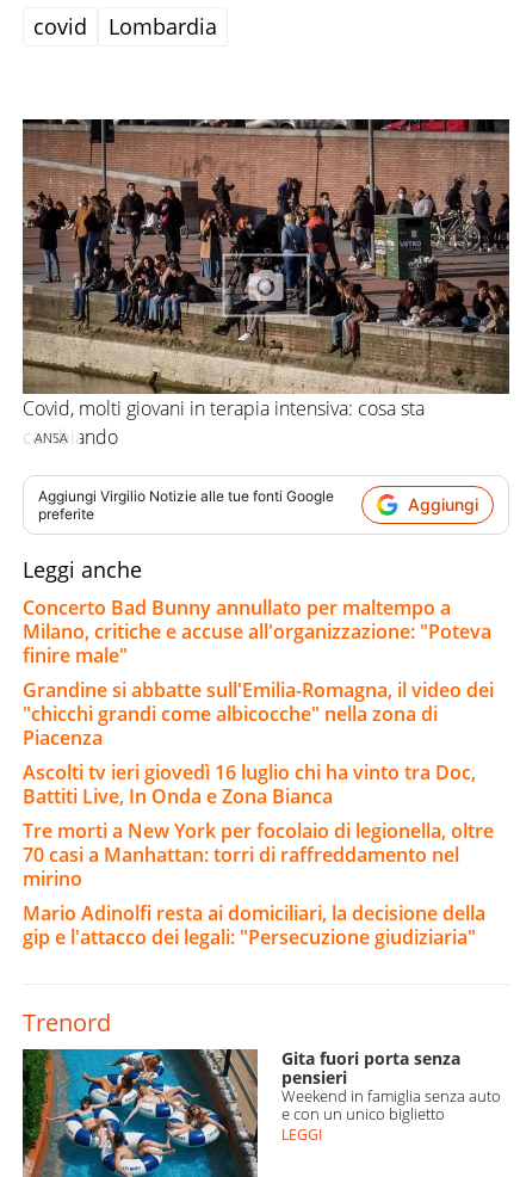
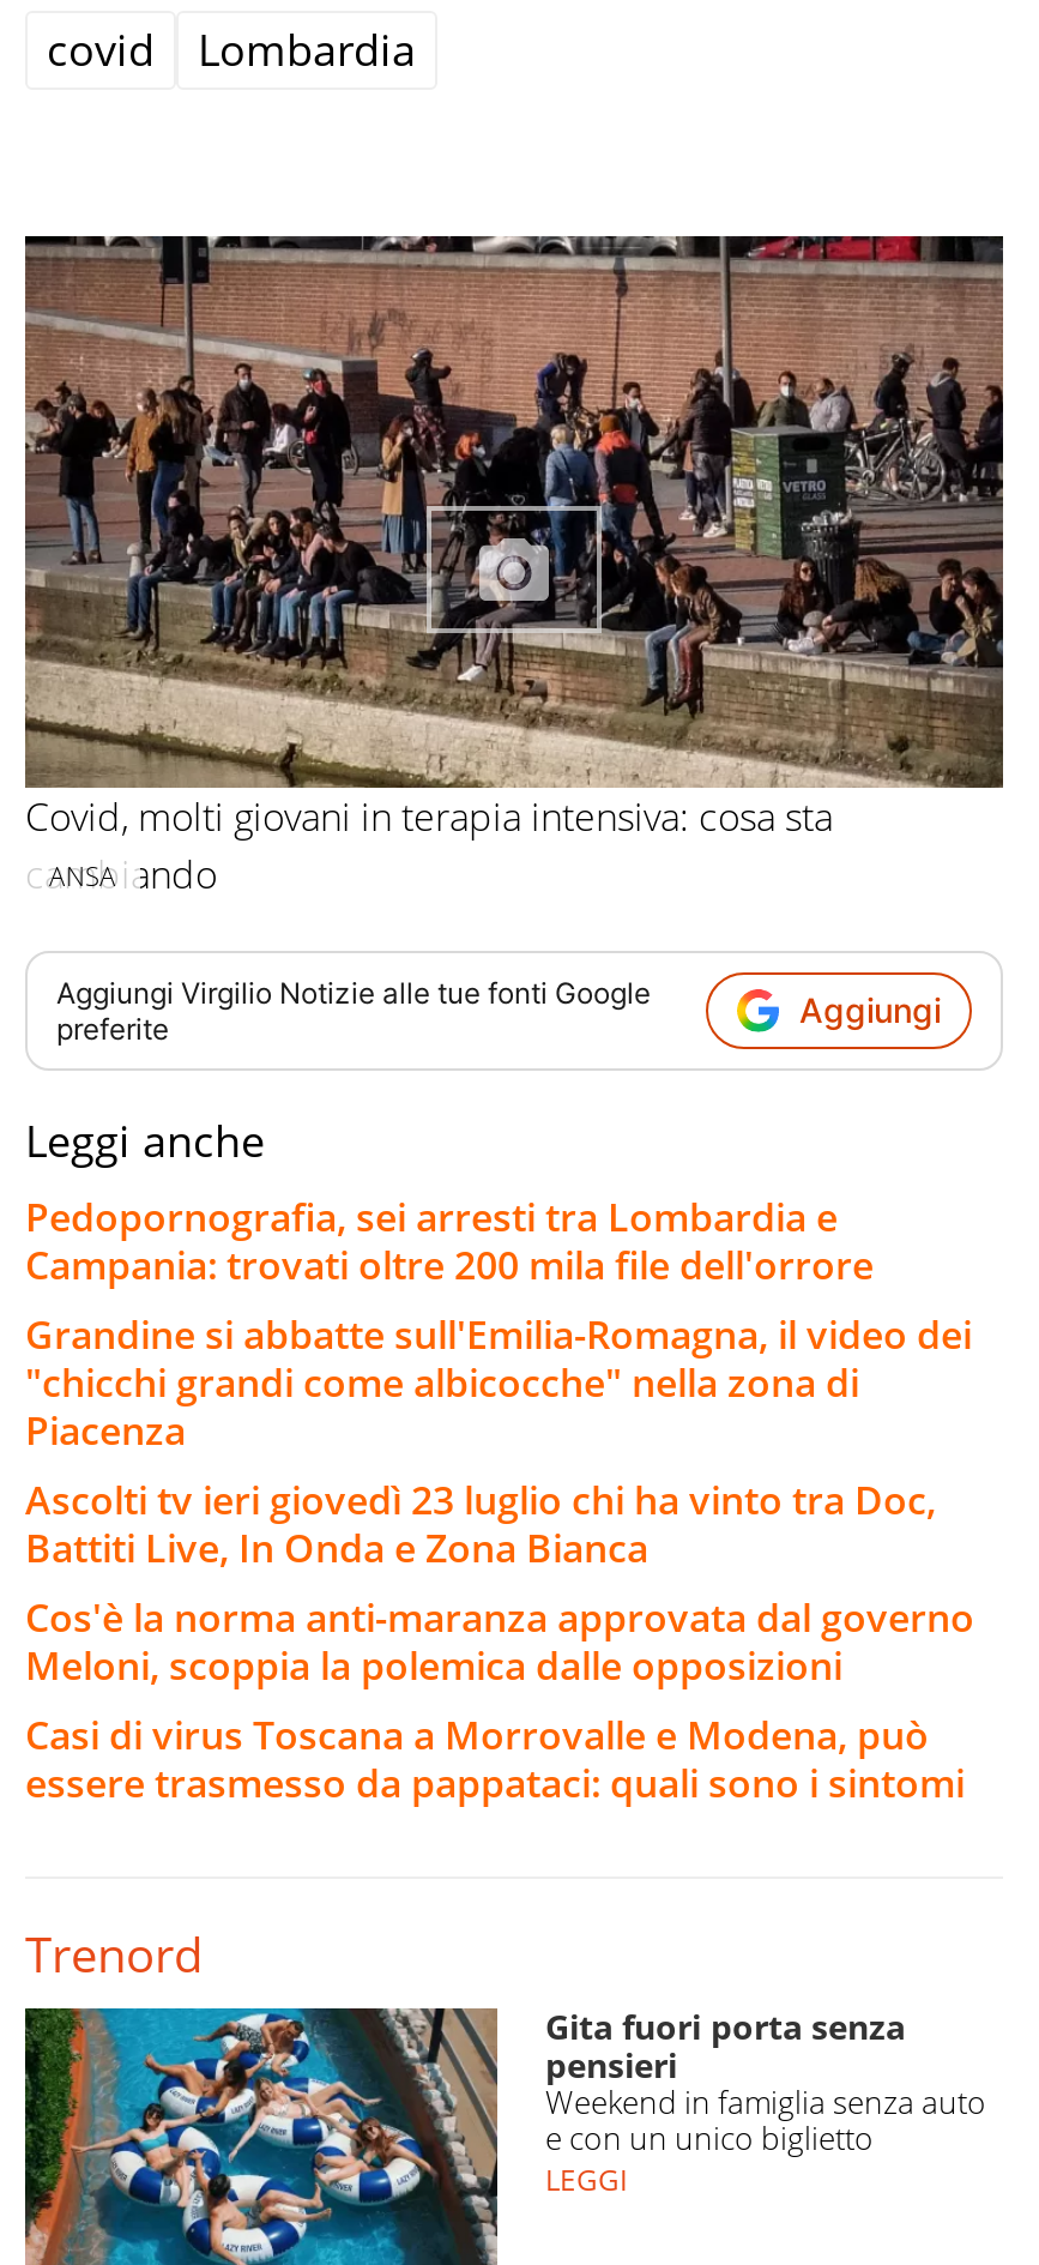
[23,594,491,668] Concerto Bad Bunny annullato per maltempo a | Milano, critiche e accuse all'organizzazione: "Poteva | finire male" -> [25,1189,874,1290] Pedopornografia, sei arresti tra Lombardia e | Campania: trovati oltre 200 mila file dell'orrore
[23,759,476,785] Ascolti tv ieri giovedì 16 luglio chi ha vinto tra Doc, -> [25,1472,936,1525] Ascolti tv ieri giovedì 23 luglio chi ha vinto tra Doc,
[23,817,494,950] Tre morti a New York per focolaio di legionella, oltre | 70 casi a Manhattan: torri di raffreddamento nel | mirino | Mario Adinolfi resta ai domiciliari, la decisione della | gip e l'attacco dei legali: "Persecuzione giudiziaria" -> [25,1590,974,1808] Cos'è la norma anti-maranza approvata dal governo | Meloni, scoppia la polemica dalle opposizioni | Casi di virus Toscana a Morrovalle e Modena, può | essere trasmesso da pappataci: quali sono i sintomi

